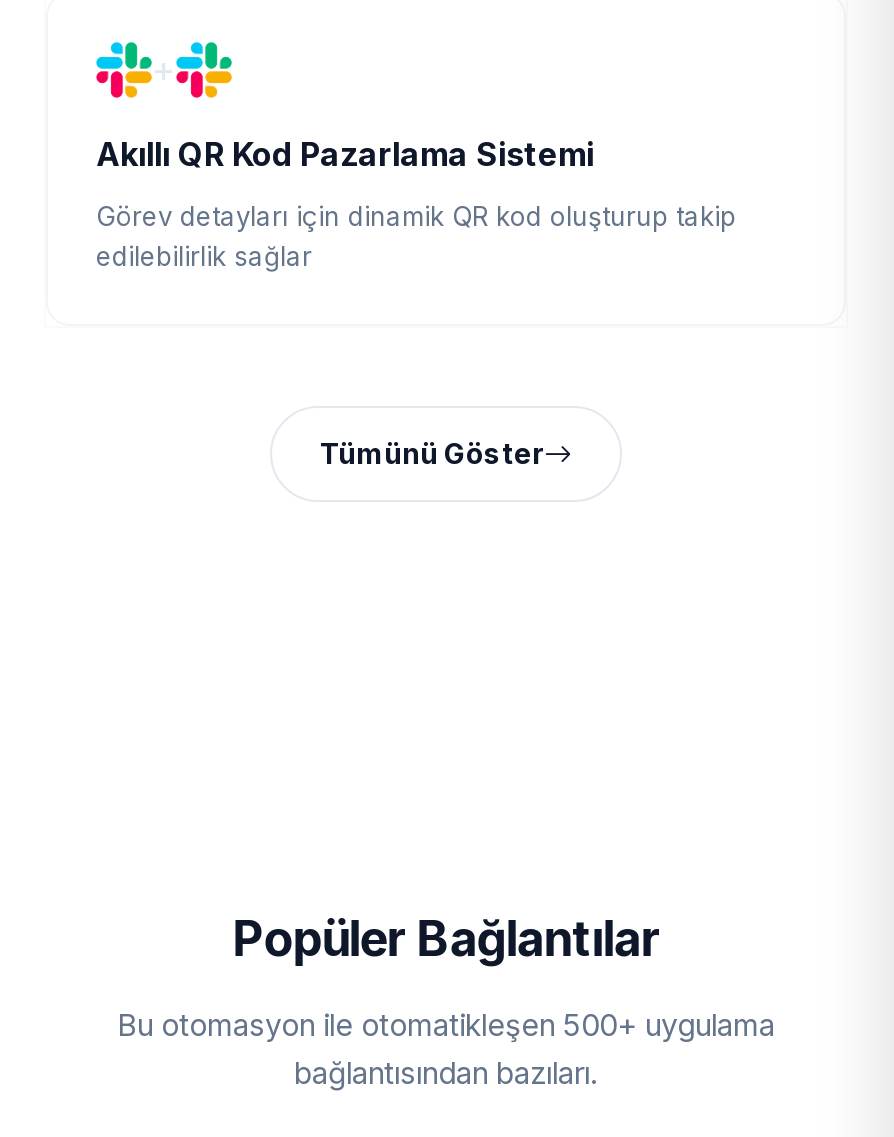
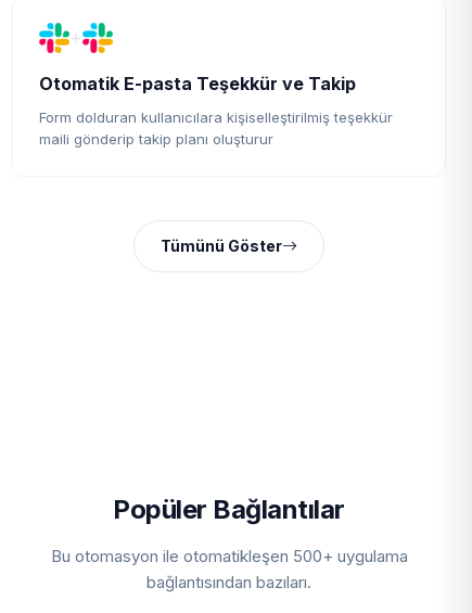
[96,134,594,174] Akıllı QR Kod Pazarlama Sistemi -> [39,73,356,94] Otomatik E-pasta Teşekkür ve Takip
[96,200,736,272] Görev detayları için dinamik QR kod oluşturup takip | edilebilirlik sağlar -> [39,108,393,148] Form dolduran kullanıcılara kişiselleştirilmiş teşekkür | maili gönderip takip planı oluşturur

